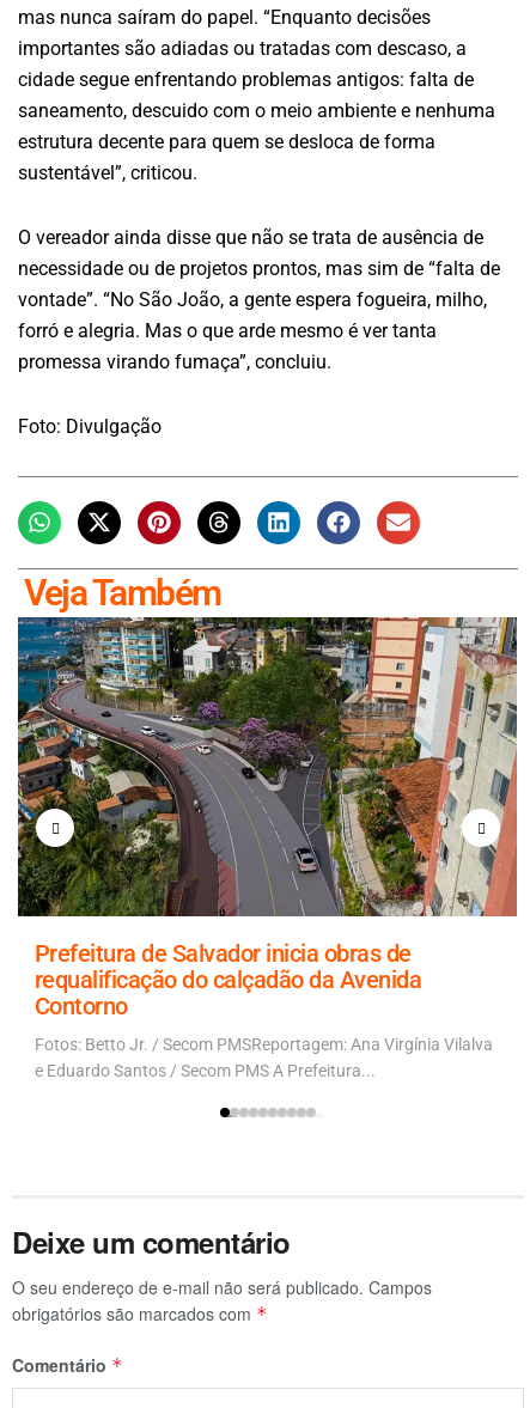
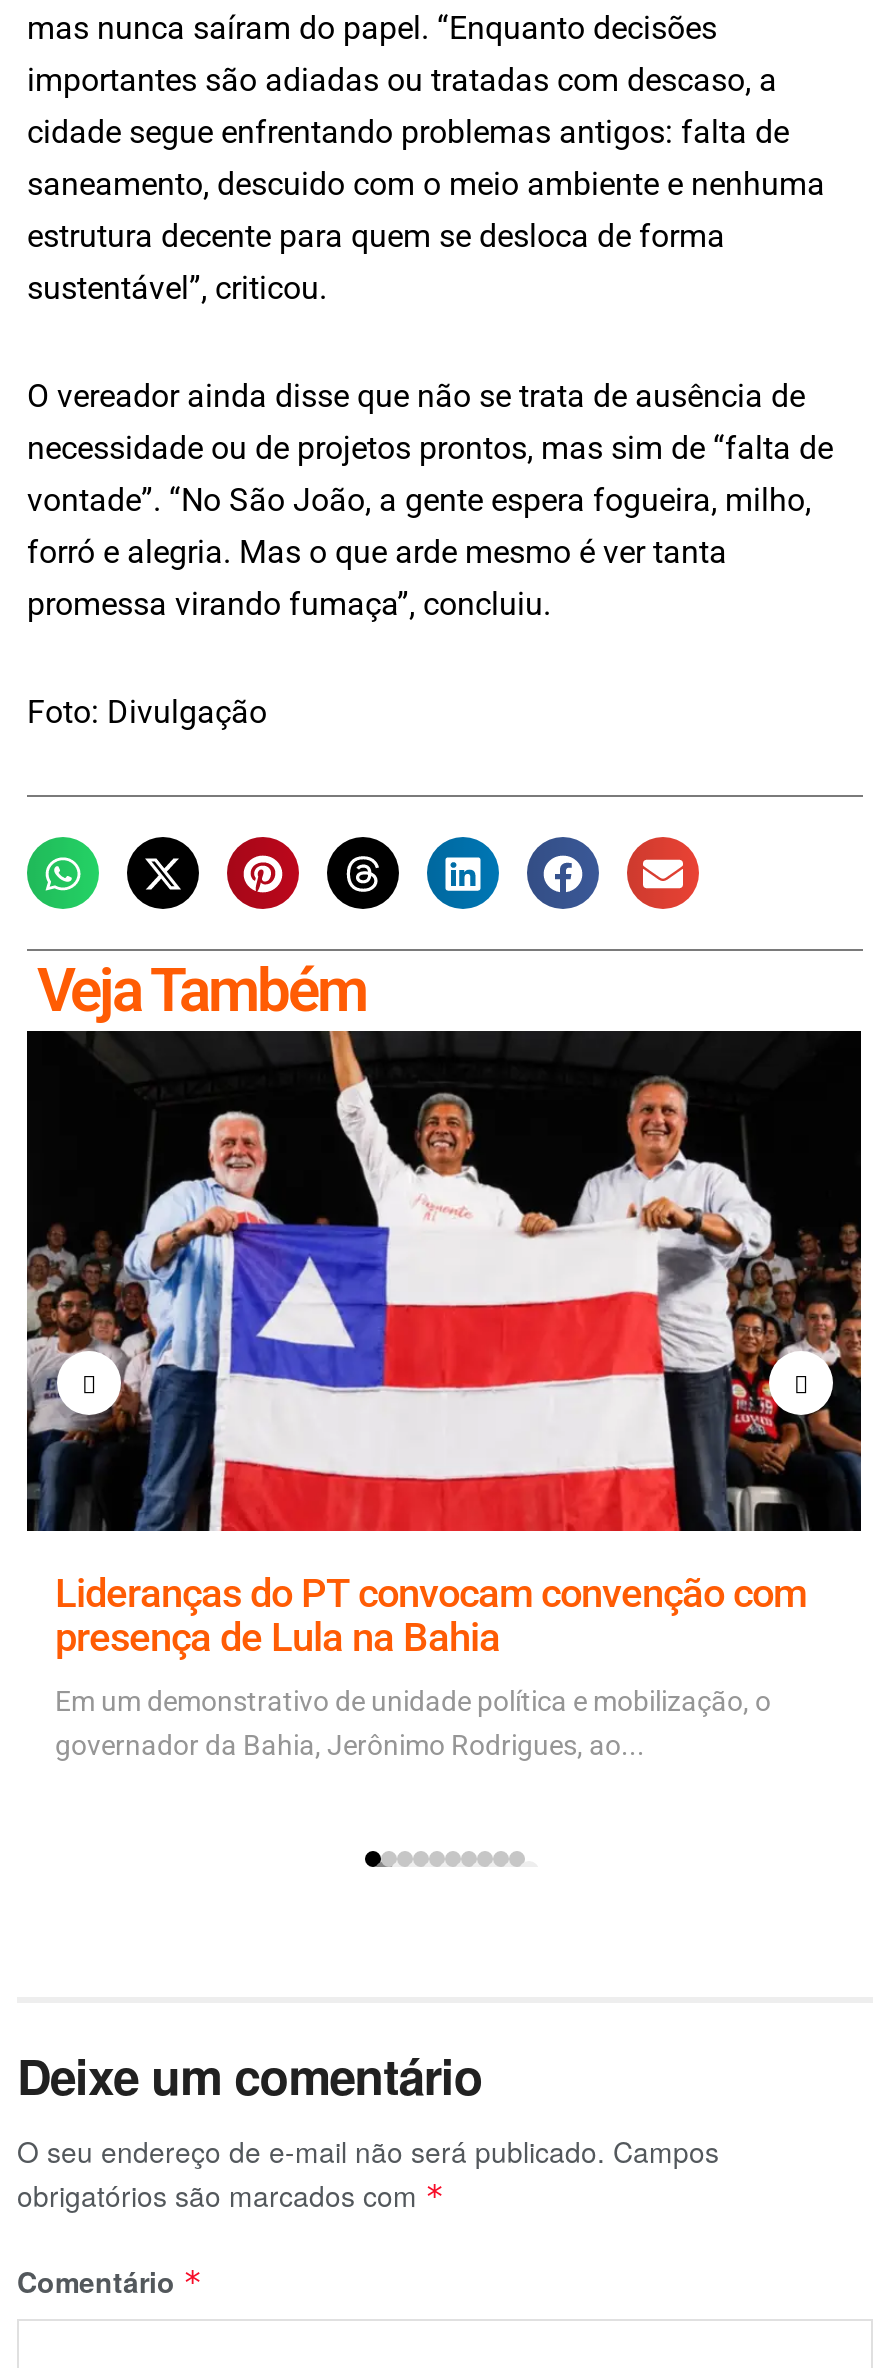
[17,616,518,1020] [image] | Prefeitura de Salvador inicia obras de | requalificação do calçadão da Avenida | Contorno -> [25,1028,863,1661] [image] | Lideranças do PT convocam convenção com | presença de Lula na Bahia
[35,1034,493,1080] Fotos: Betto Jr. / Secom PMSReportagem: Ana Virgínia Vilalva | e Eduardo Santos / Secom PMS A Prefeitura... -> [55,1685,771,1761] Em um demonstrativo de unidade política e mobilização, o | governador da Bahia, Jerônimo Rodrigues, ao...

